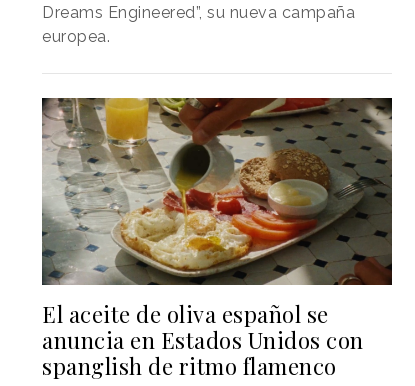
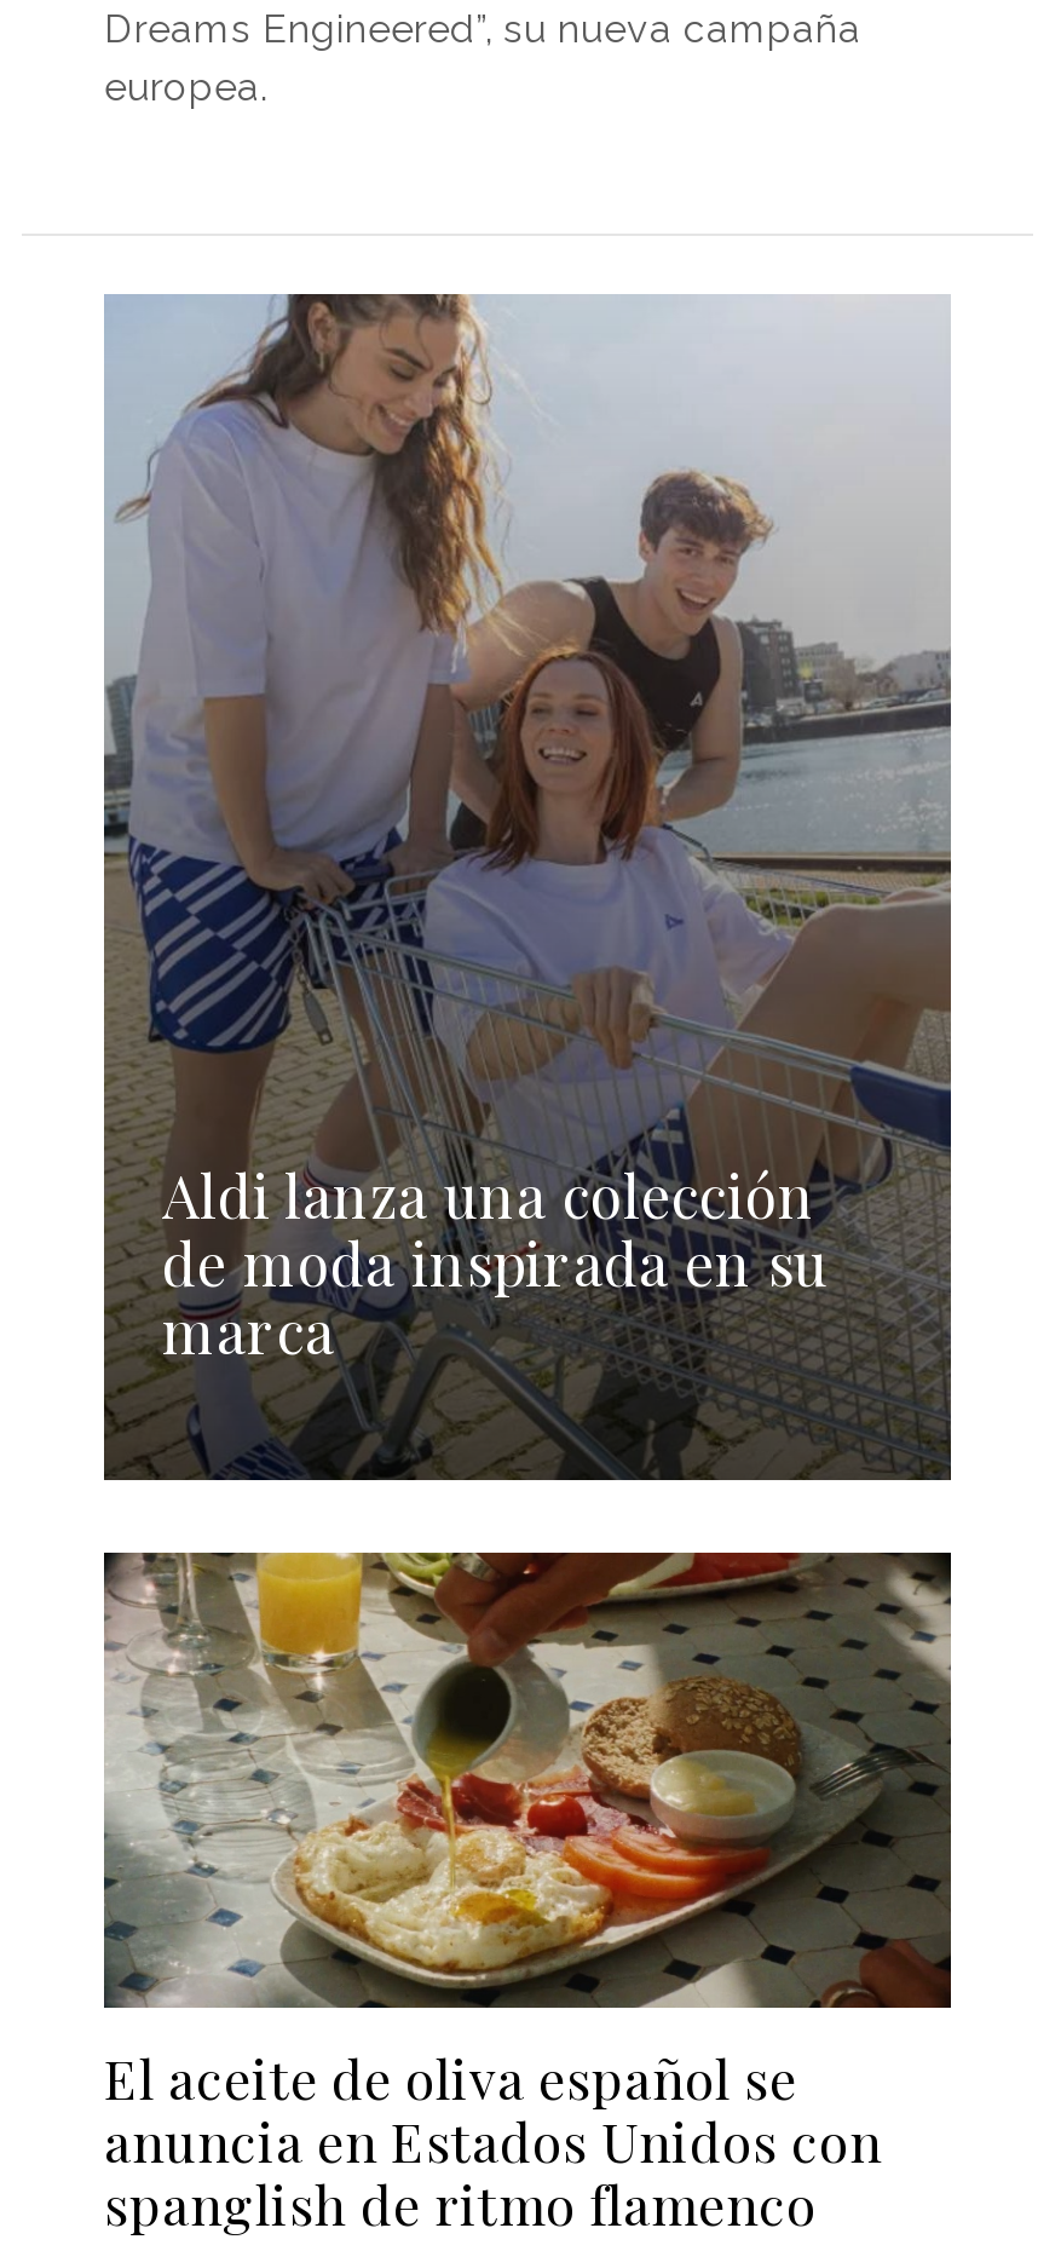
none -> [102,290,953,1484] [image] | Aldi lanza una colección | de moda inspirada en su | marca

